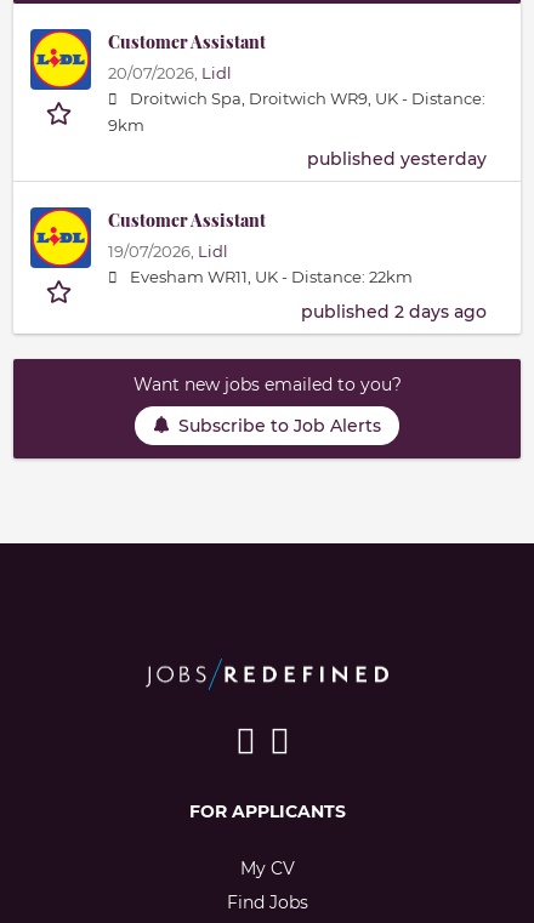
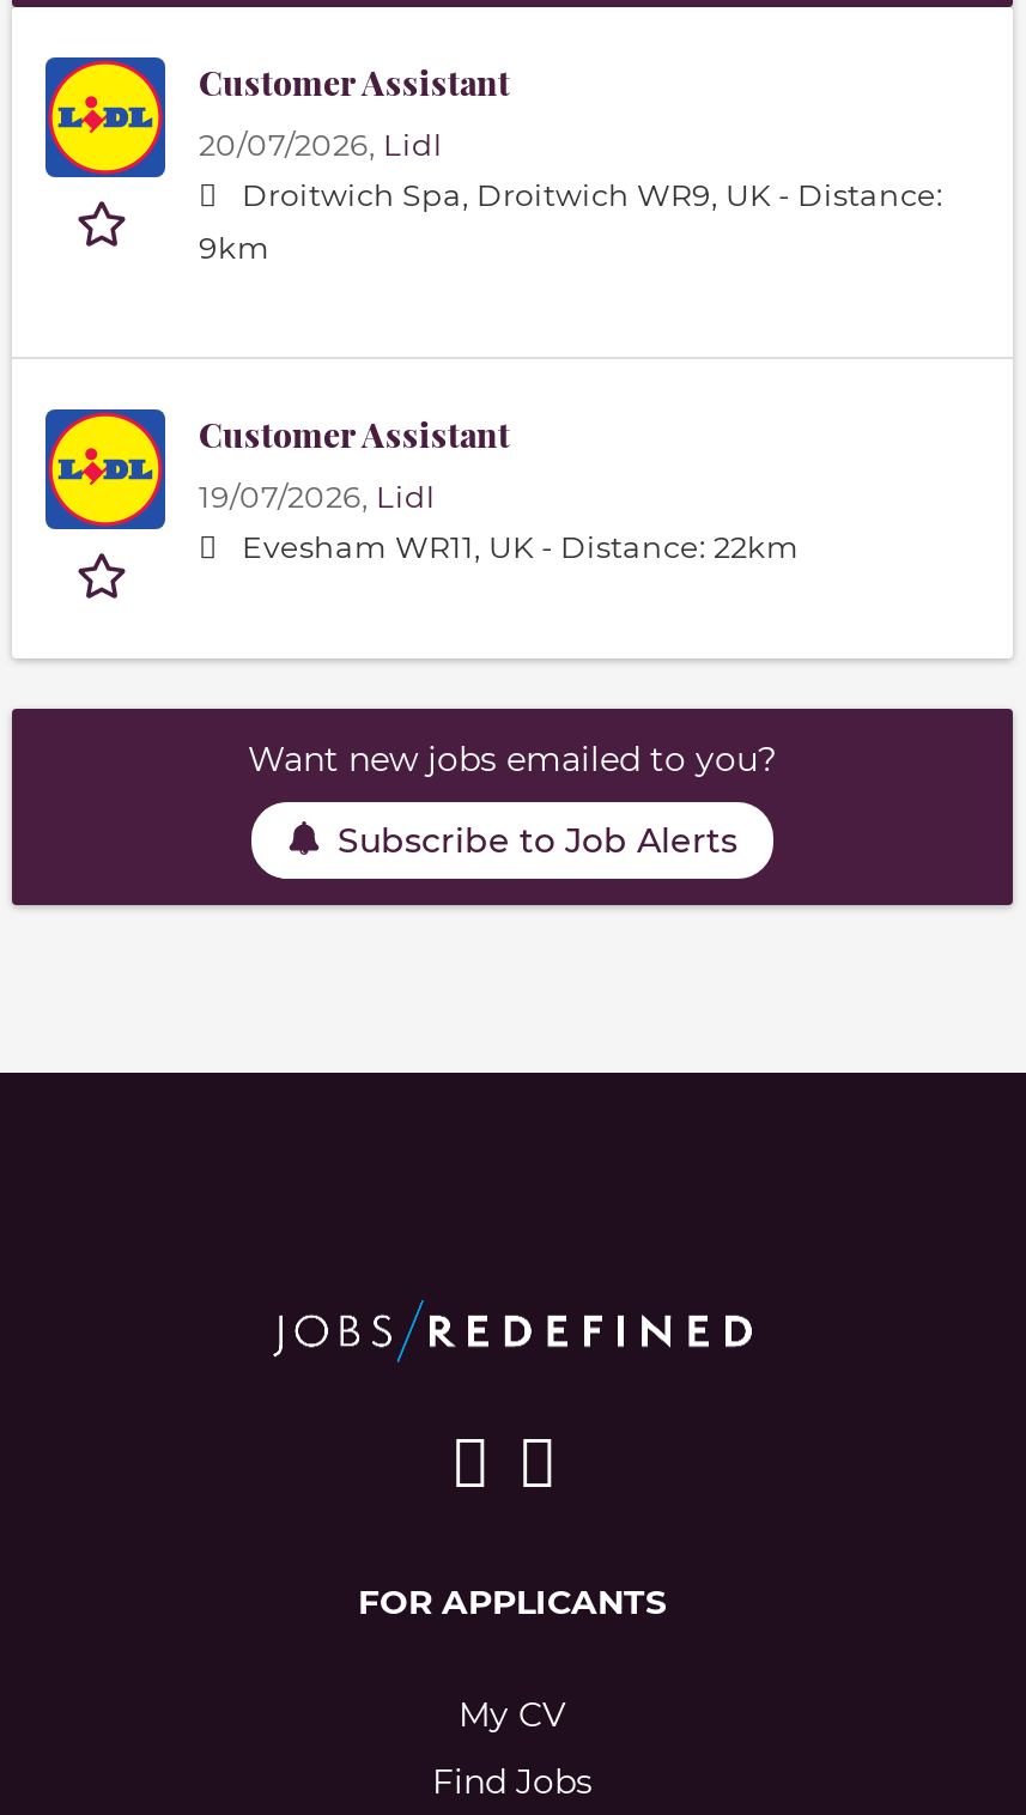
[307,148,487,170] published yesterday -> none
[301,301,487,323] published 2 days ago -> none

